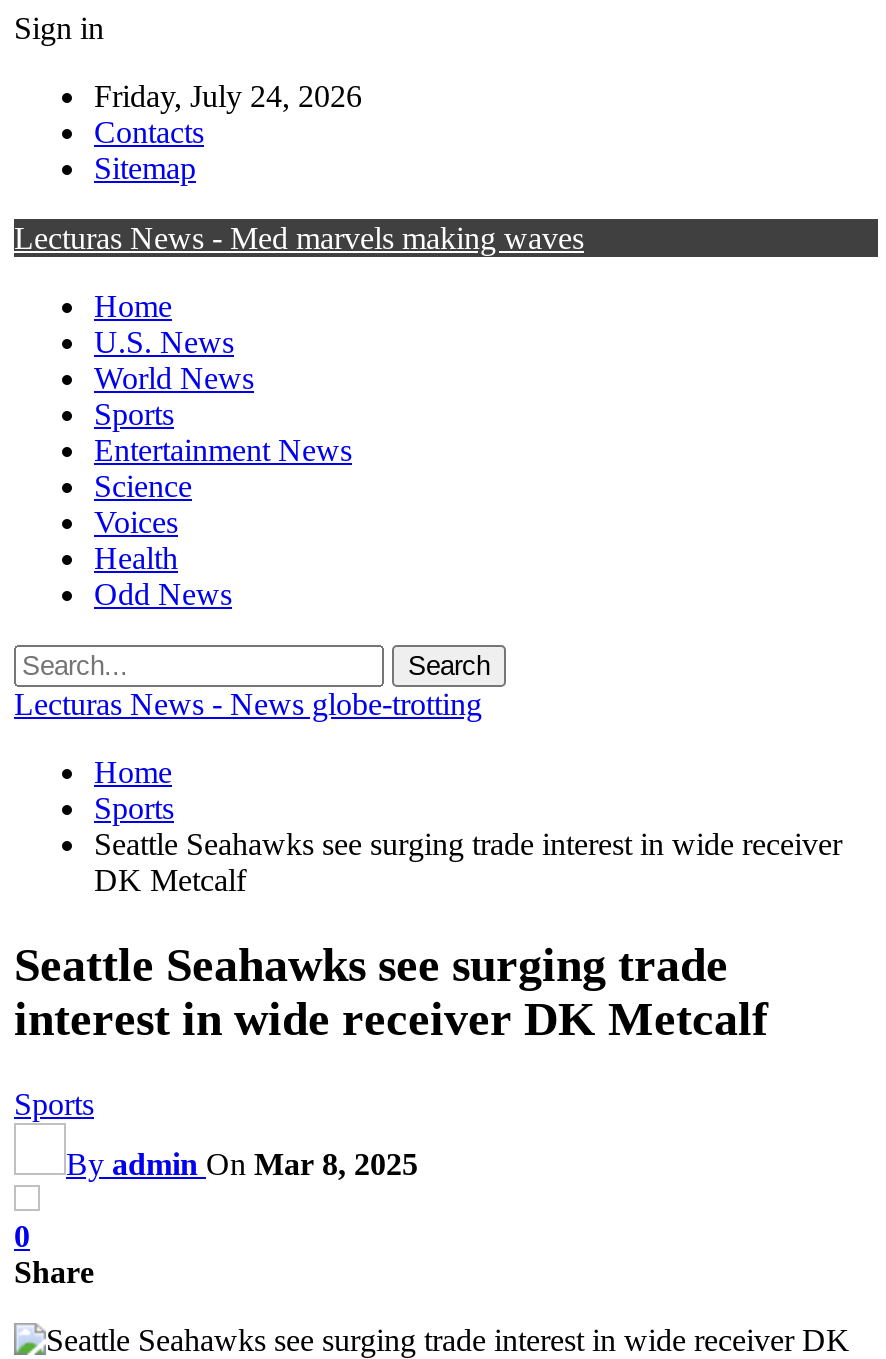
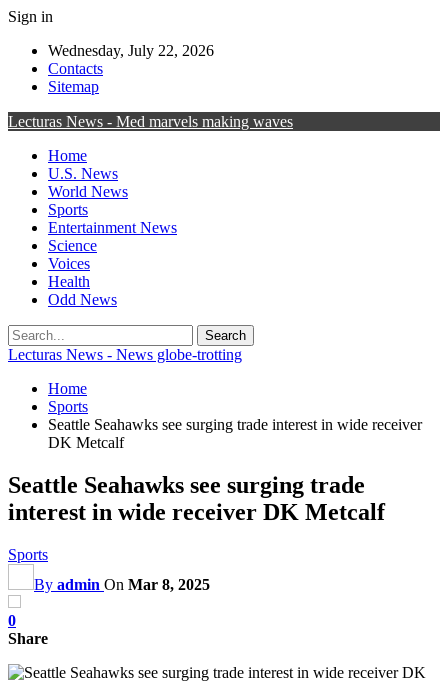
[94,79,362,113] Friday, July 24, 2026 -> [48,42,214,59] Wednesday, July 22, 2026

